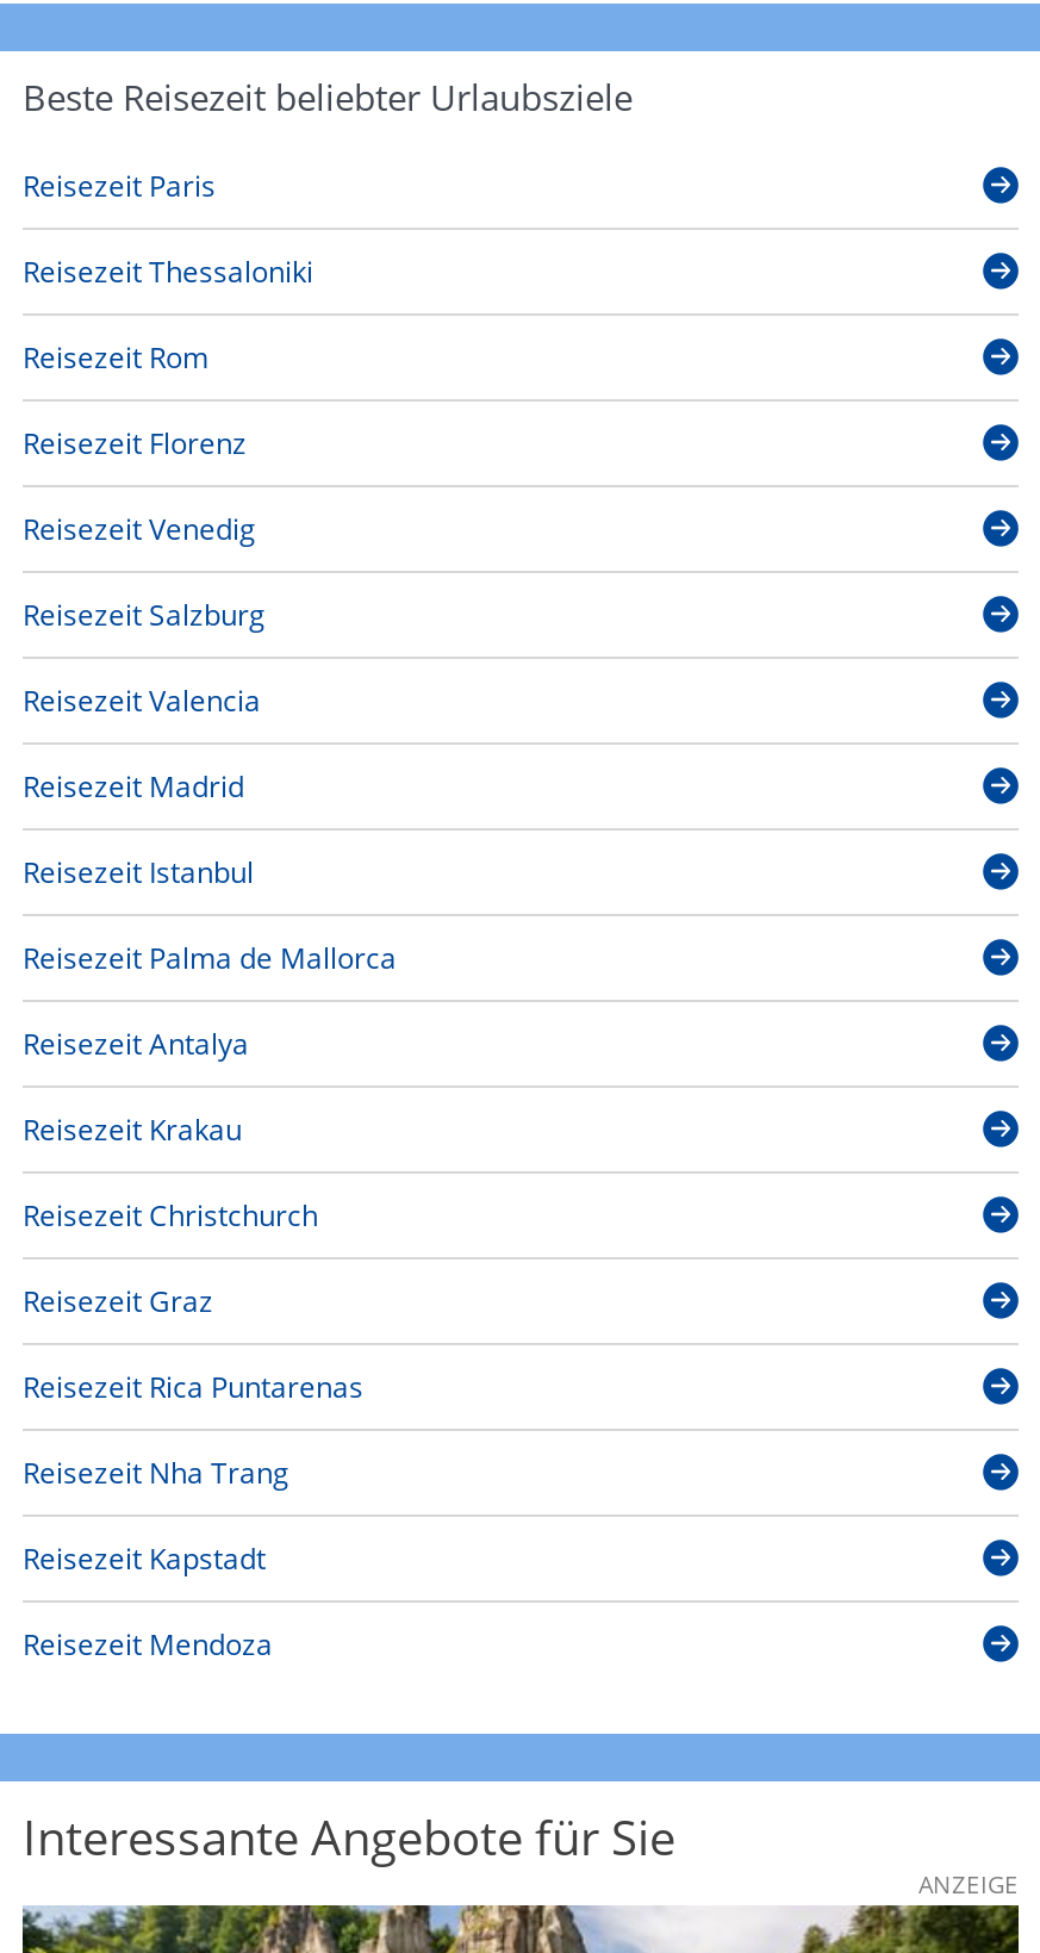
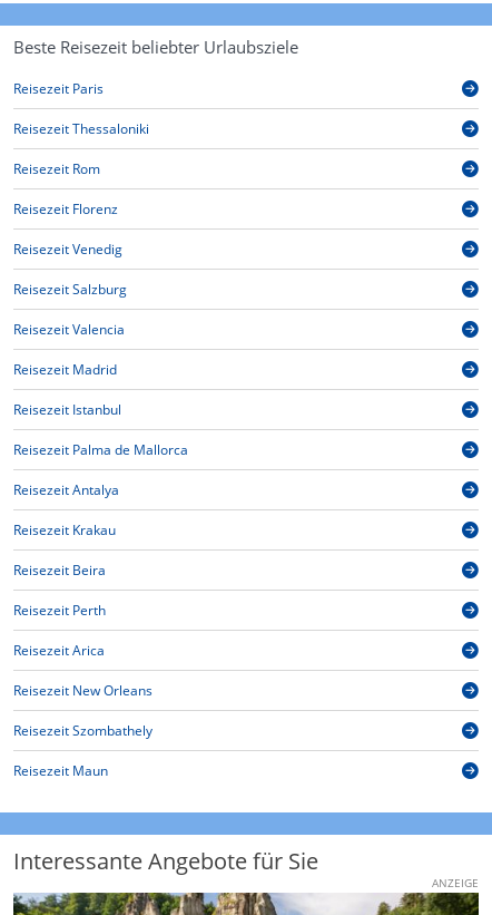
[23,1196,318,1236] Reisezeit Christchurch -> [13,561,106,580] Reisezeit Beira
[23,1281,213,1322] Reisezeit Graz -> [13,601,106,620] Reisezeit Perth
[23,1367,363,1408] Reisezeit Rica Puntarenas -> [13,641,105,660] Reisezeit Arica
[23,1453,289,1494] Reisezeit Nha Trang -> [13,681,152,700] Reisezeit New Orleans
[23,1539,266,1579] Reisezeit Kapstadt -> [13,721,152,740] Reisezeit Szombathely
[23,1625,273,1665] Reisezeit Mendoza -> [13,761,108,780] Reisezeit Maun

